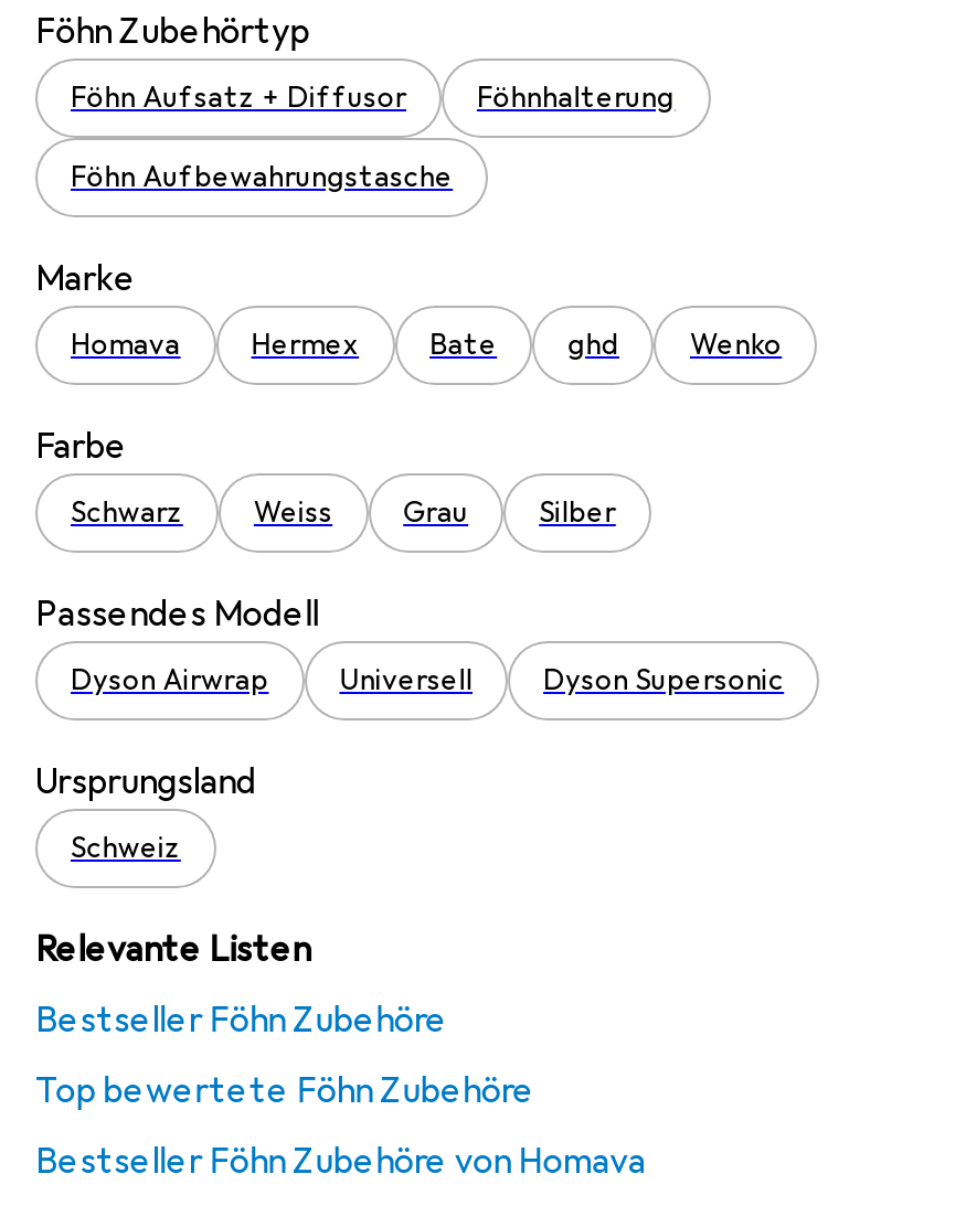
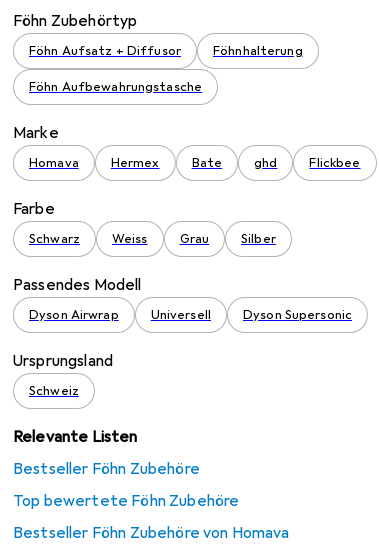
[690,328,782,363] Wenko -> [309,155,360,171] Flickbee

